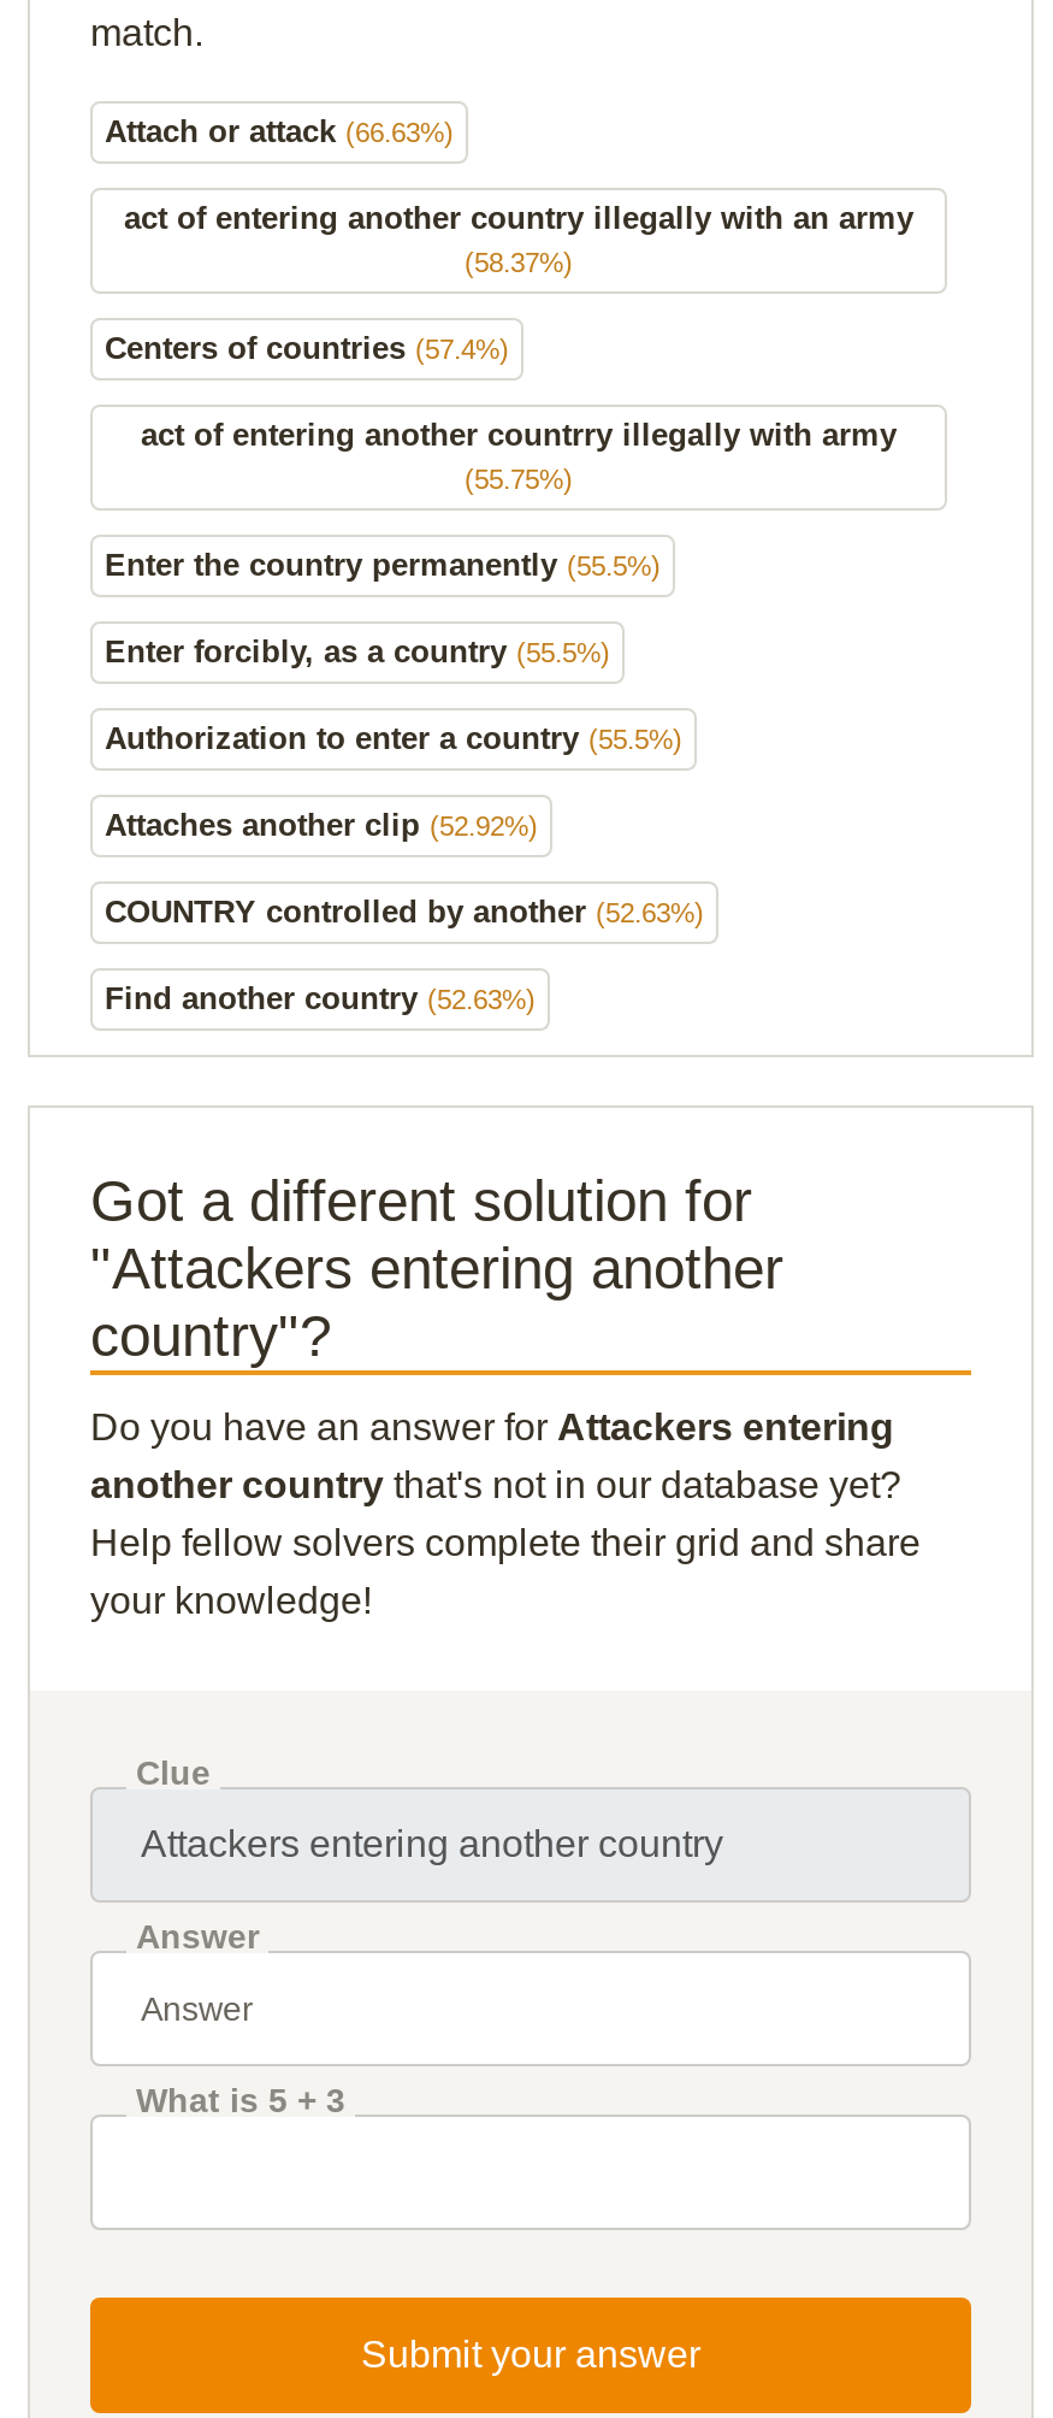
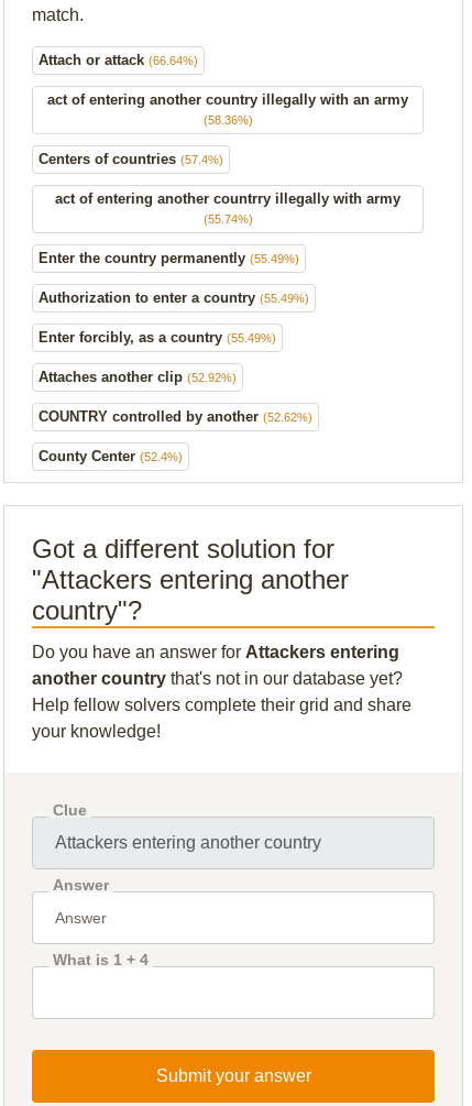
[105,112,454,148] Attach or attack (66.63%) -> [39,51,198,68] Attach or attack (66.64%)
[465,247,573,276] (58.37%) -> [203,113,253,126] (58.36%)
[465,464,573,493] (55.75%) -> [203,212,253,225] (55.74%)
[105,546,661,582] Enter the country permanently (55.5%) -> [39,249,299,266] Enter the country permanently (55.49%)
[105,632,610,669] Enter forcibly, as a country (55.5%) -> [39,289,309,305] Authorization to enter a country (55.49%)
[105,719,682,755] Authorization to enter a country (55.5%) -> [39,329,276,345] Enter forcibly, as a country (55.49%)
[105,893,704,929] COUNTRY controlled by another (52.63%) -> [39,408,312,424] COUNTRY controlled by another (52.62%)
[105,979,536,1015] Find another country (52.63%) -> [39,447,183,464] County Center (52.4%)
[136,2080,345,2118] What is 5 + 3 -> [53,950,149,968] What is 1 + 4

